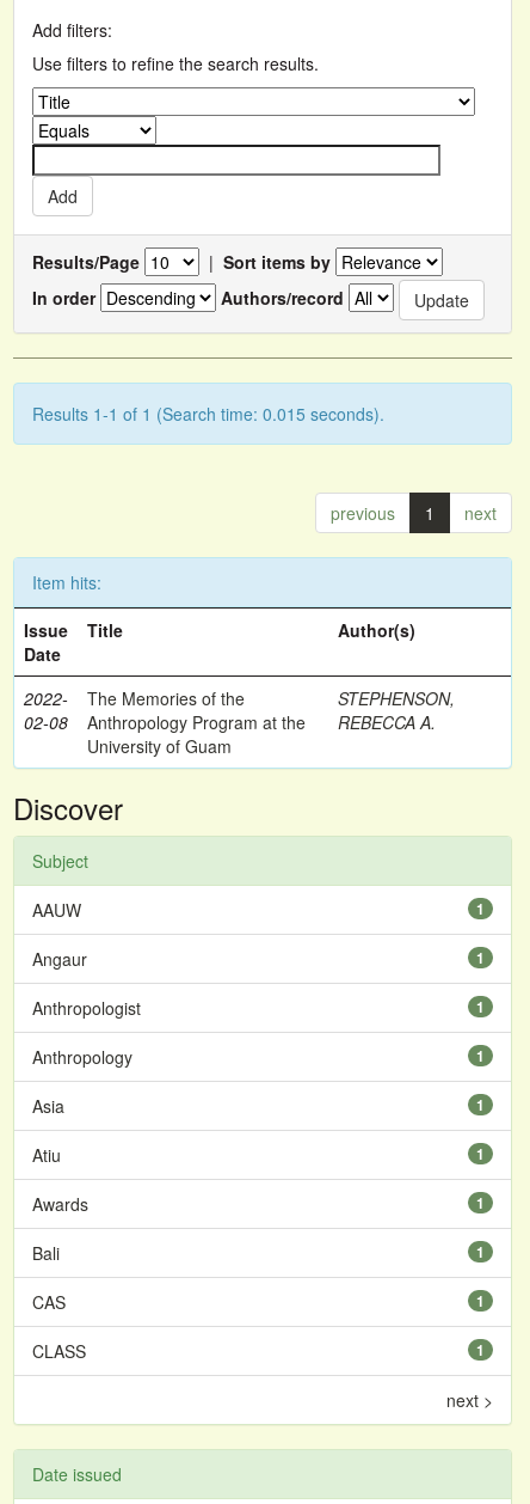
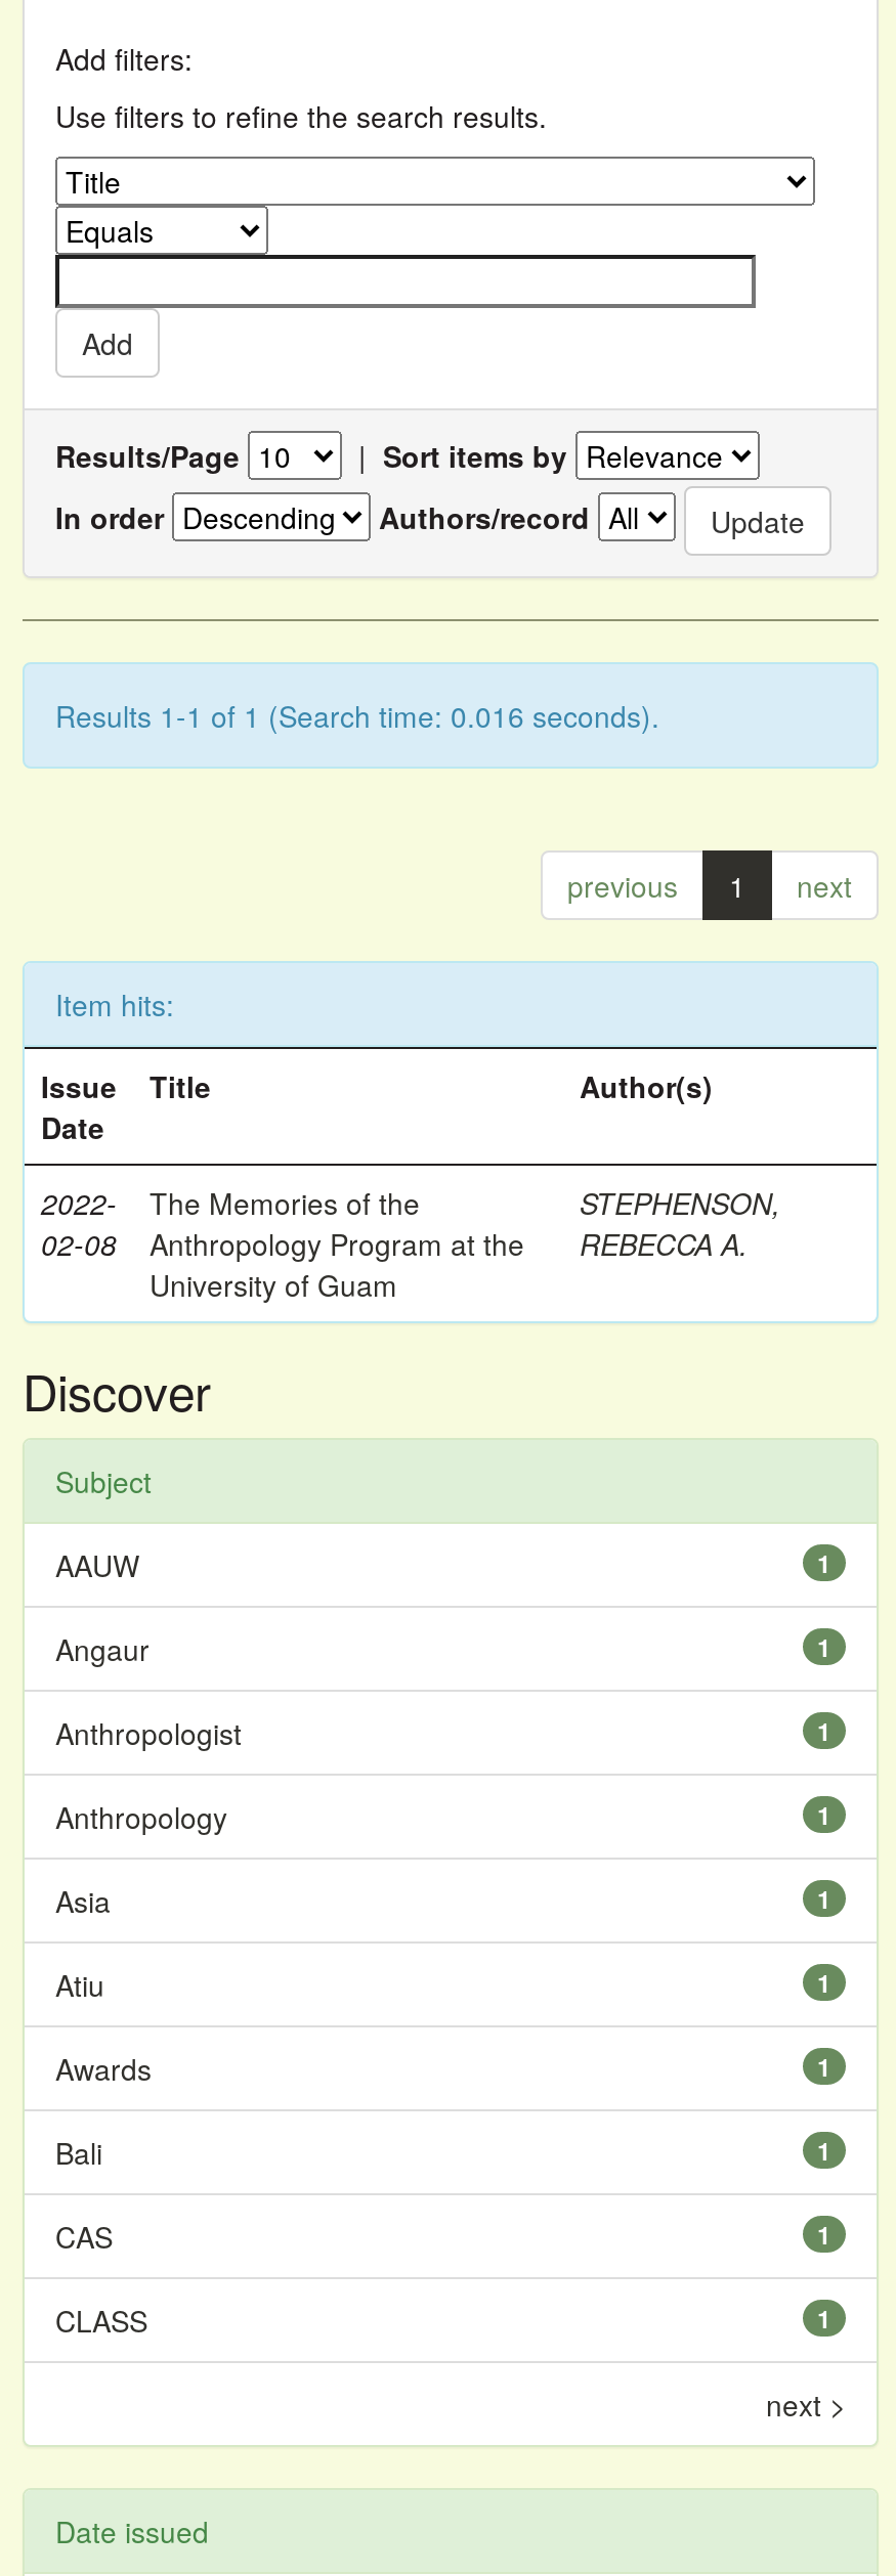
[32,402,384,426] Results 1-1 of 1 (Search time: 0.015 seconds). -> [55,695,659,736] Results 1-1 of 1 (Search time: 0.016 seconds).

